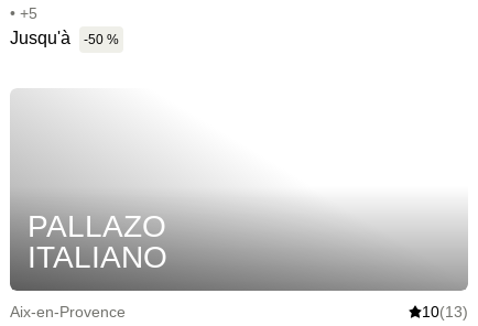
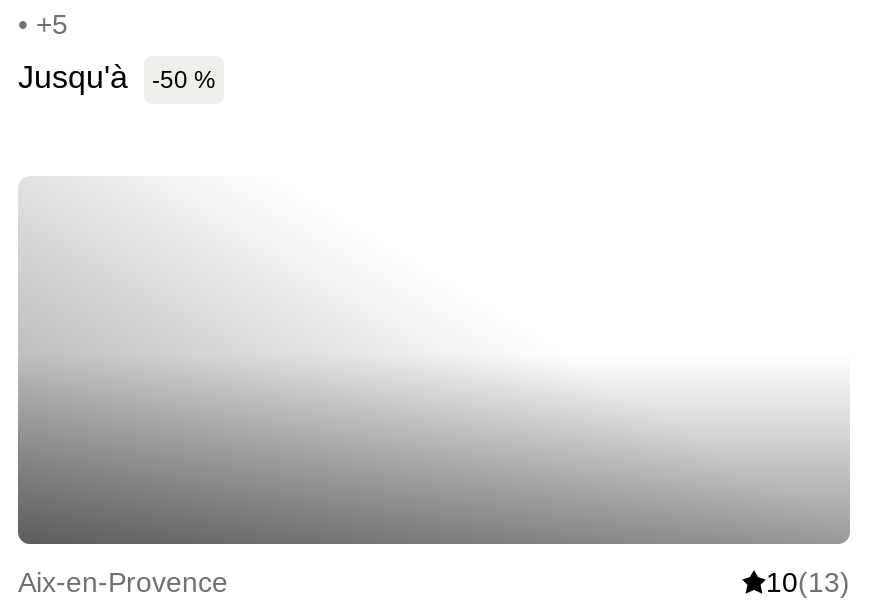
[28,209,167,274] PALLAZO | ITALIANO -> none

